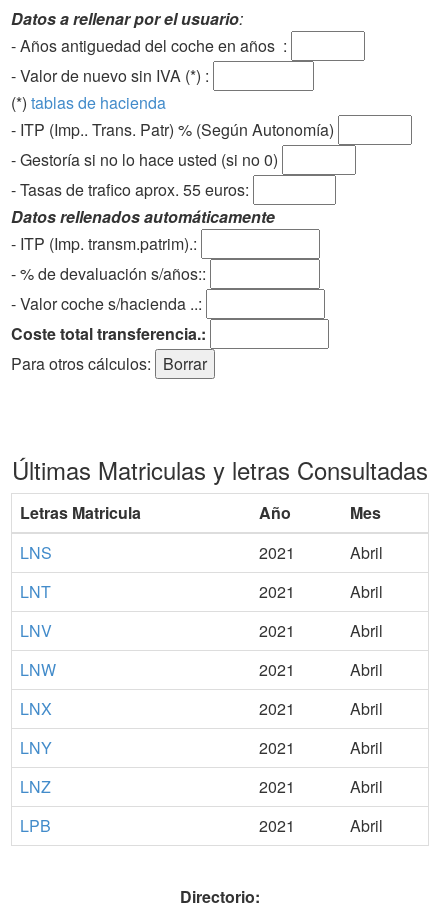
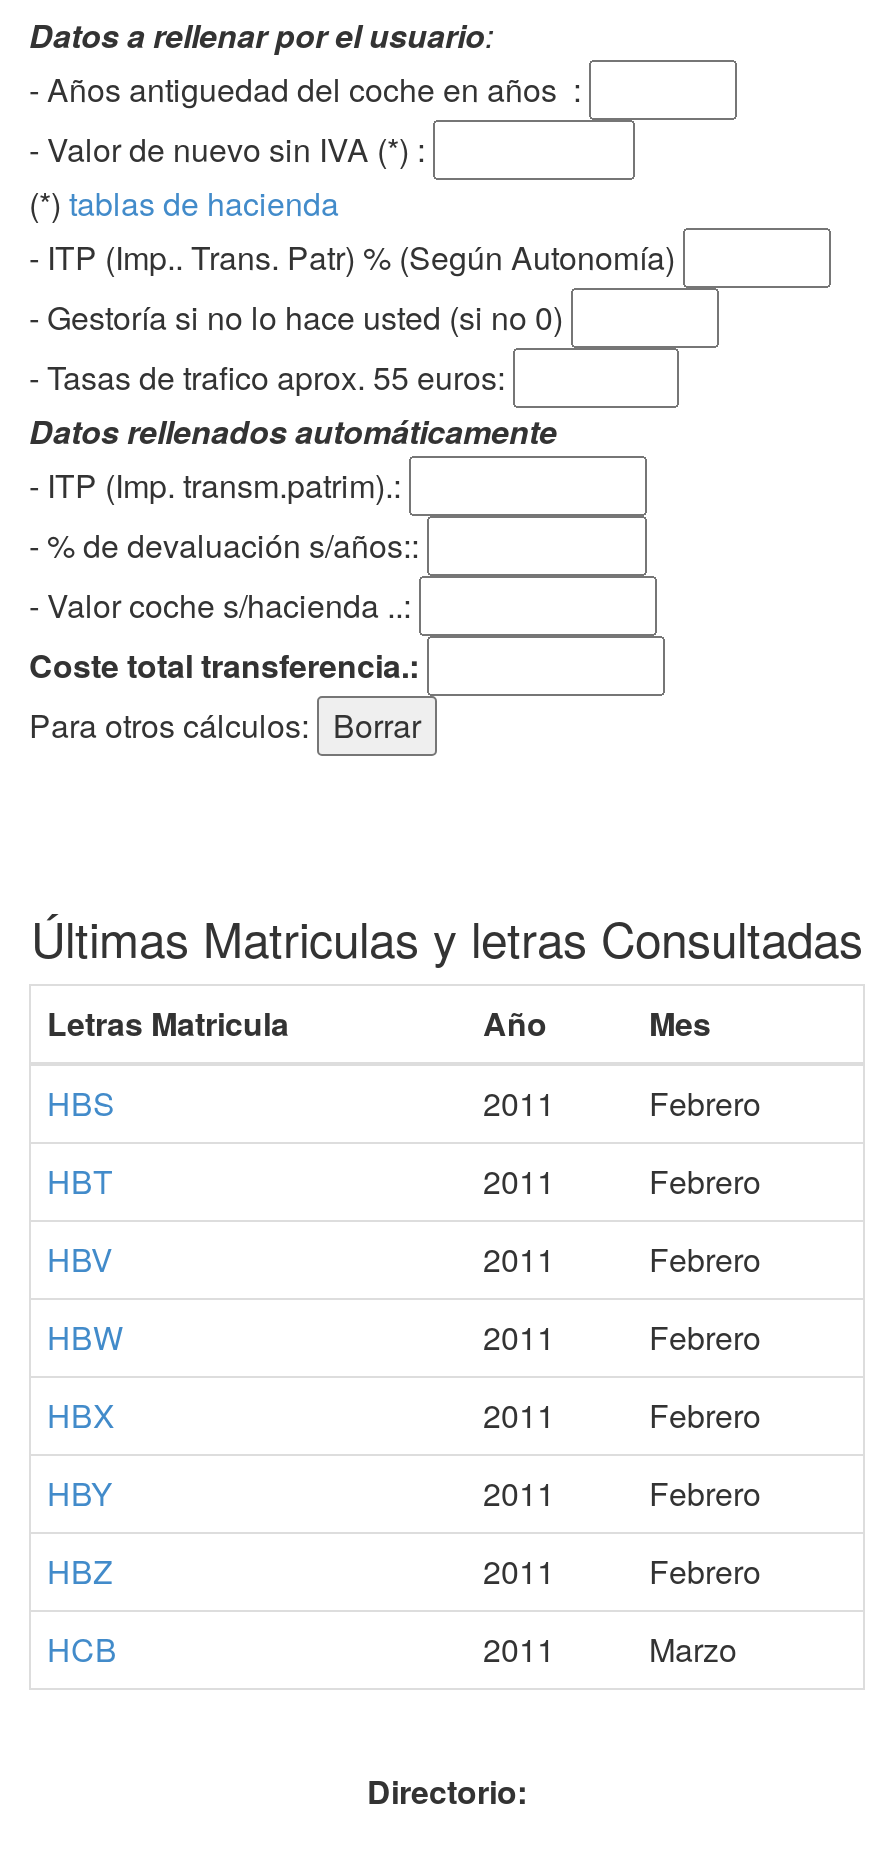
[20,541,383,564] LNS | 2021 | Abril -> [47,1079,761,1125] HBS | 2011 | Febrero
[20,580,383,603] LNT | 2021 | Abril -> [47,1157,761,1203] HBT | 2011 | Febrero
[20,619,383,642] LNV | 2021 | Abril -> [47,1235,761,1281] HBV | 2011 | Febrero
[20,658,383,681] LNW | 2021 | Abril -> [47,1313,761,1359] HBW | 2011 | Febrero
[20,697,383,720] LNX | 2021 | Abril -> [47,1391,761,1437] HBX | 2011 | Febrero
[20,736,383,759] LNY | 2021 | Abril -> [47,1469,761,1515] HBY | 2011 | Febrero
[20,775,383,798] LNZ | 2021 | Abril -> [47,1547,761,1593] HBZ | 2011 | Febrero
[20,814,383,837] LPB | 2021 | Abril -> [47,1625,737,1671] HCB | 2011 | Marzo

